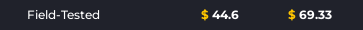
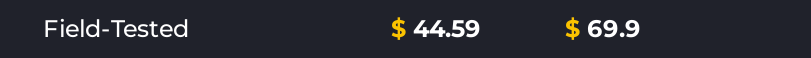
[201,7,239,22] $44.6 -> [391,13,481,43] $44.59
[288,7,332,22] $69.33 -> [565,13,641,43] $69.9

